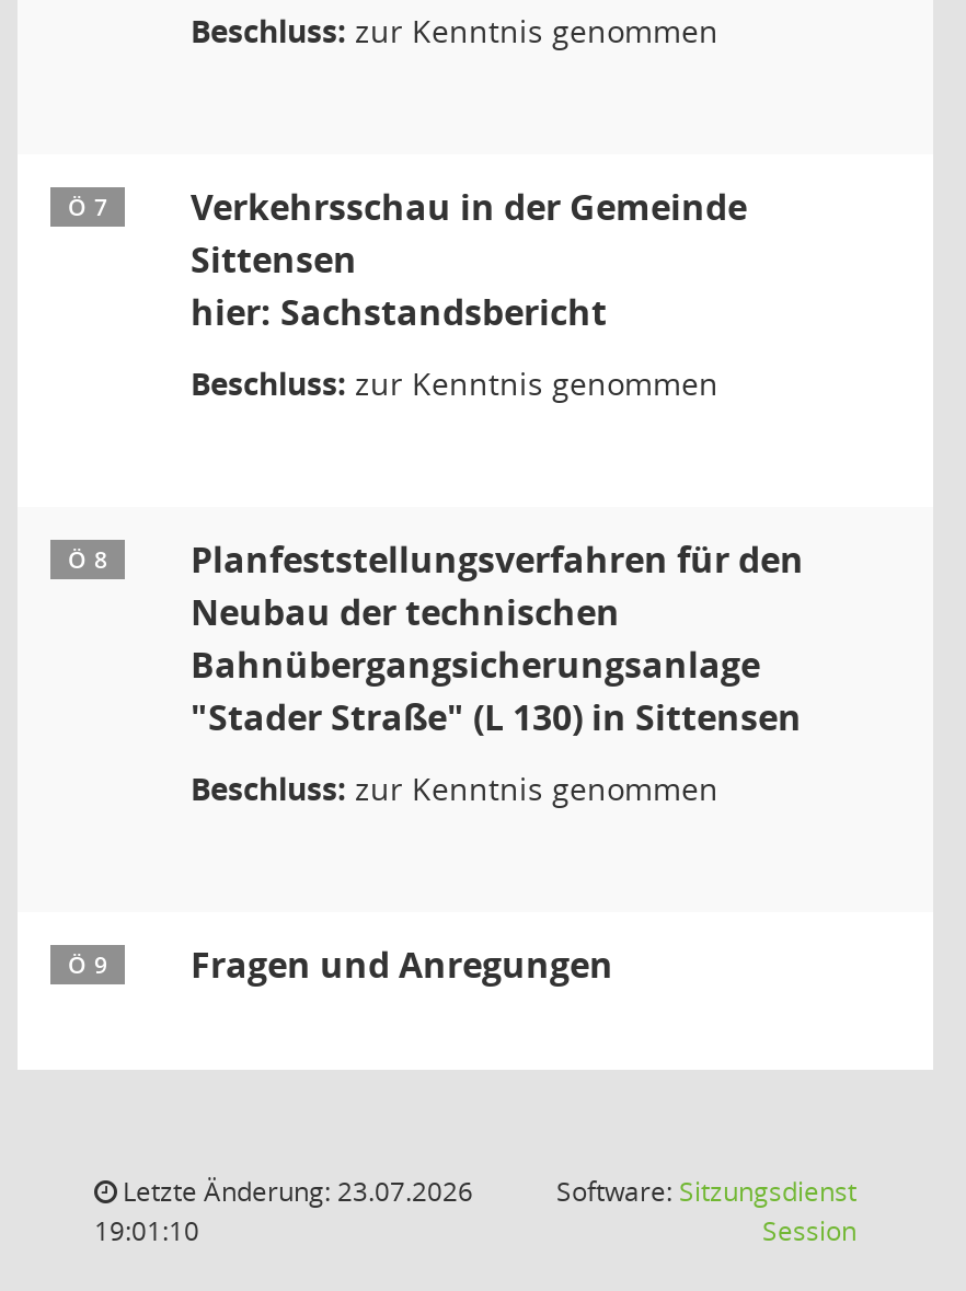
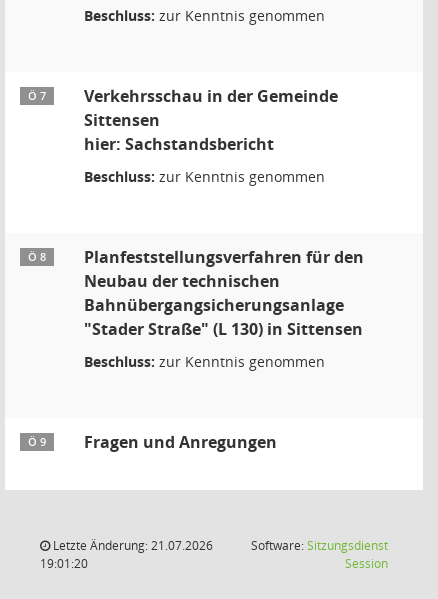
[116,1173,473,1210] Letzte Änderung: 23.07.2026 -> [50,537,213,554] Letzte Änderung: 21.07.2026
[94,1212,199,1249] 19:01:10 -> [40,555,88,572] 19:01:20

